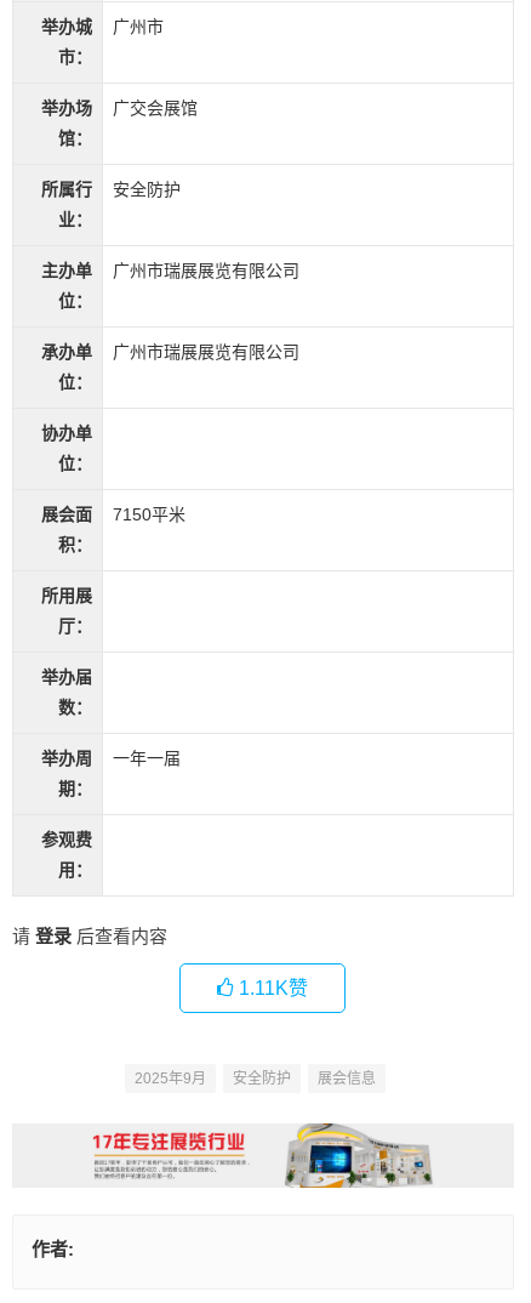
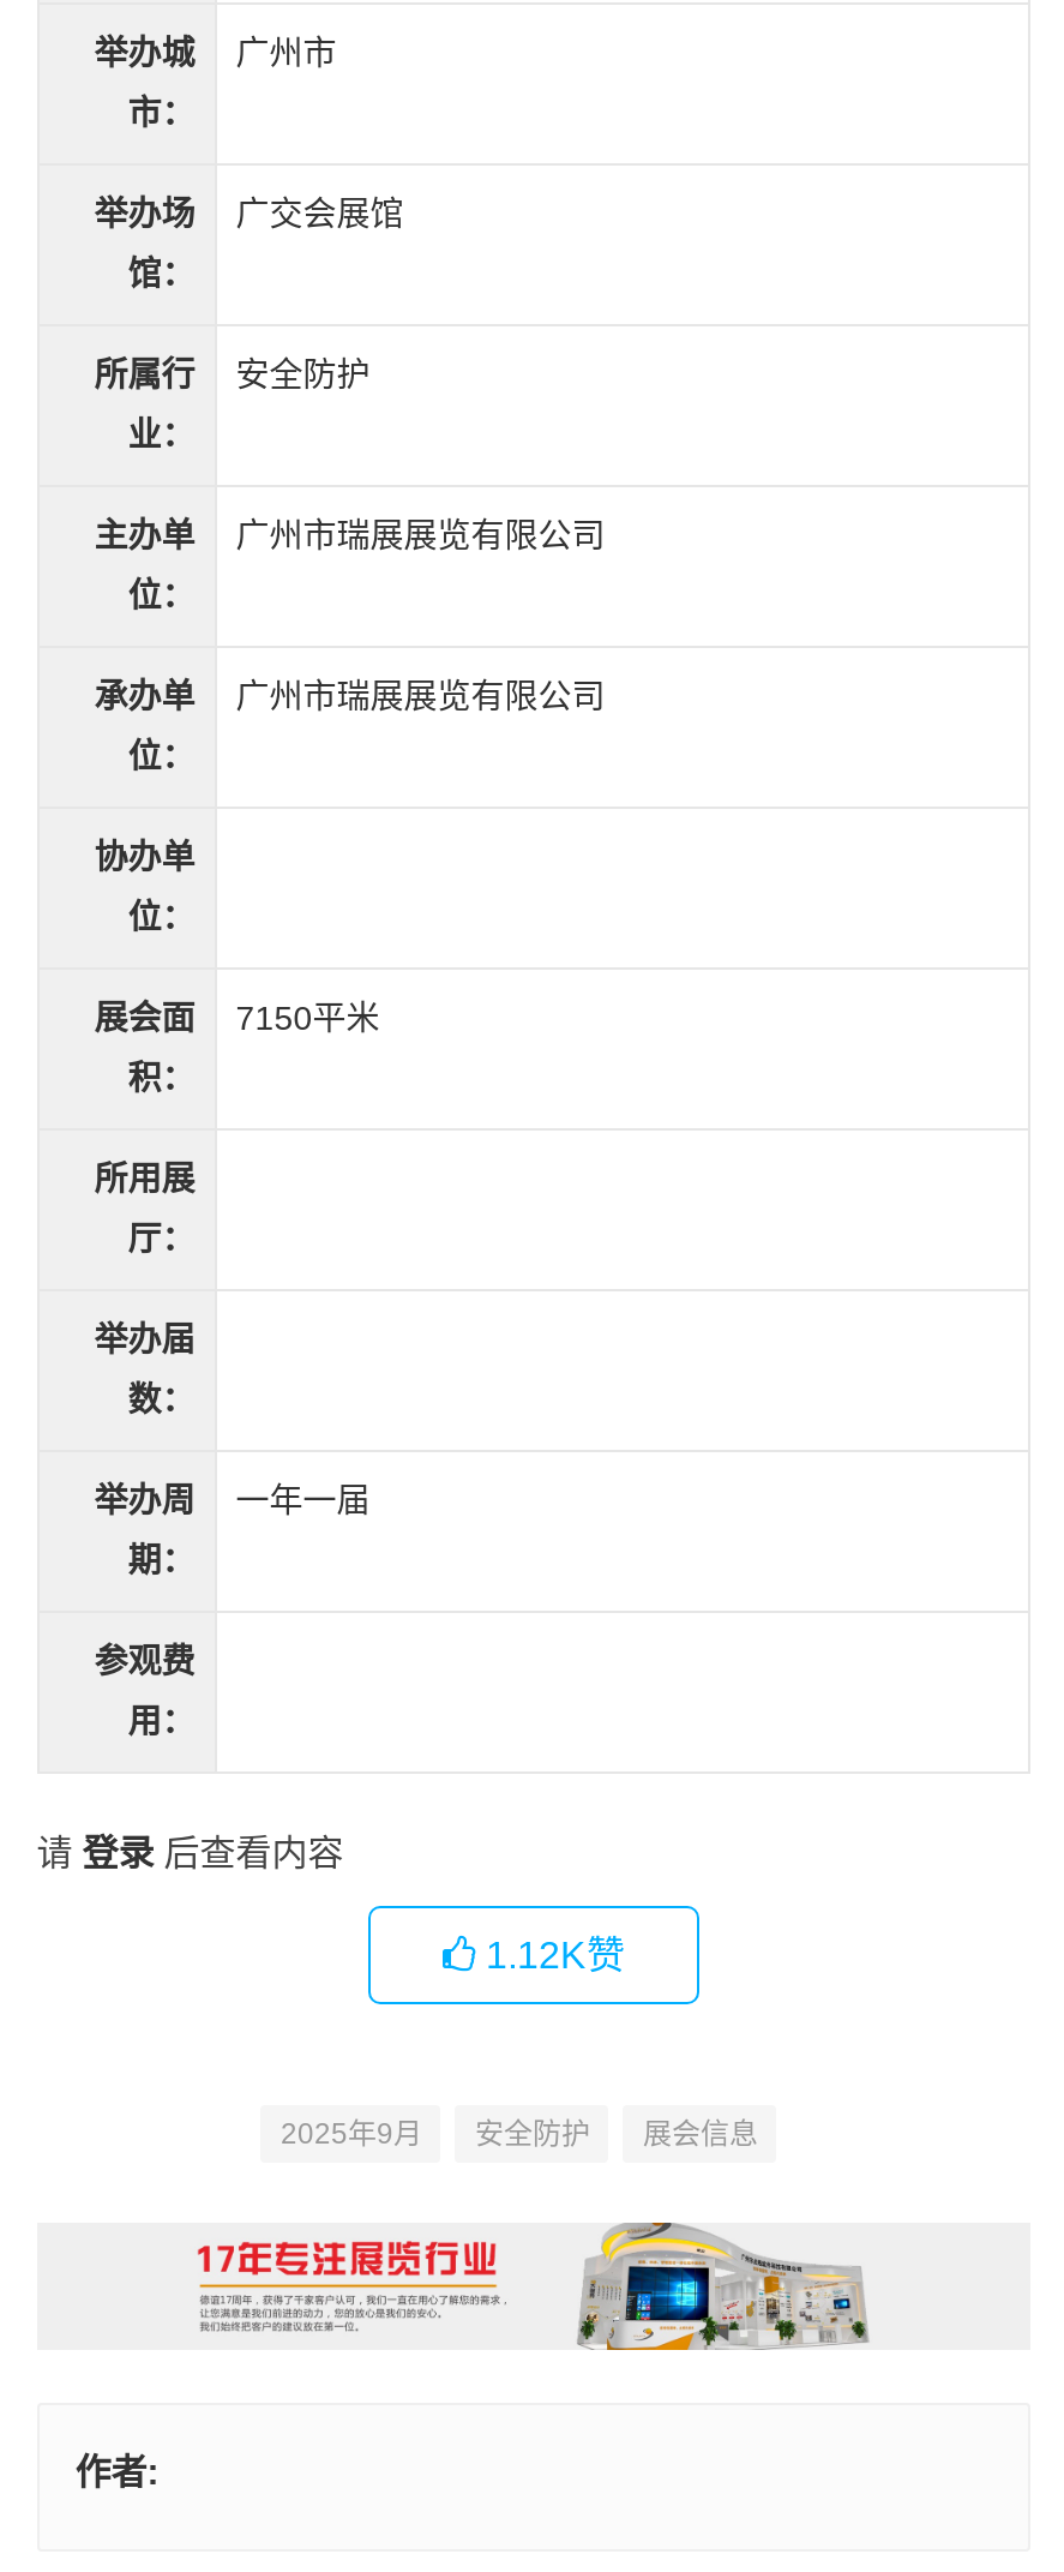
[235,978,309,998] 1.11K赞 -> [476,1934,625,1975] 1.12K赞

